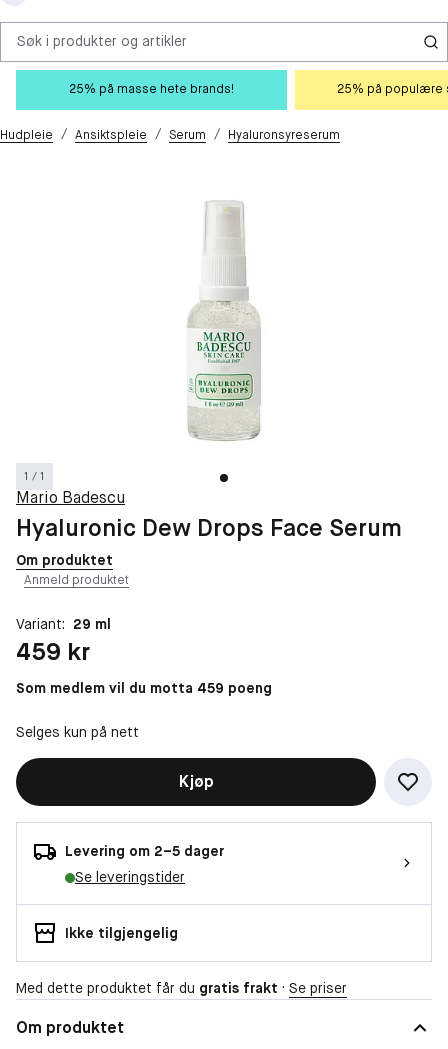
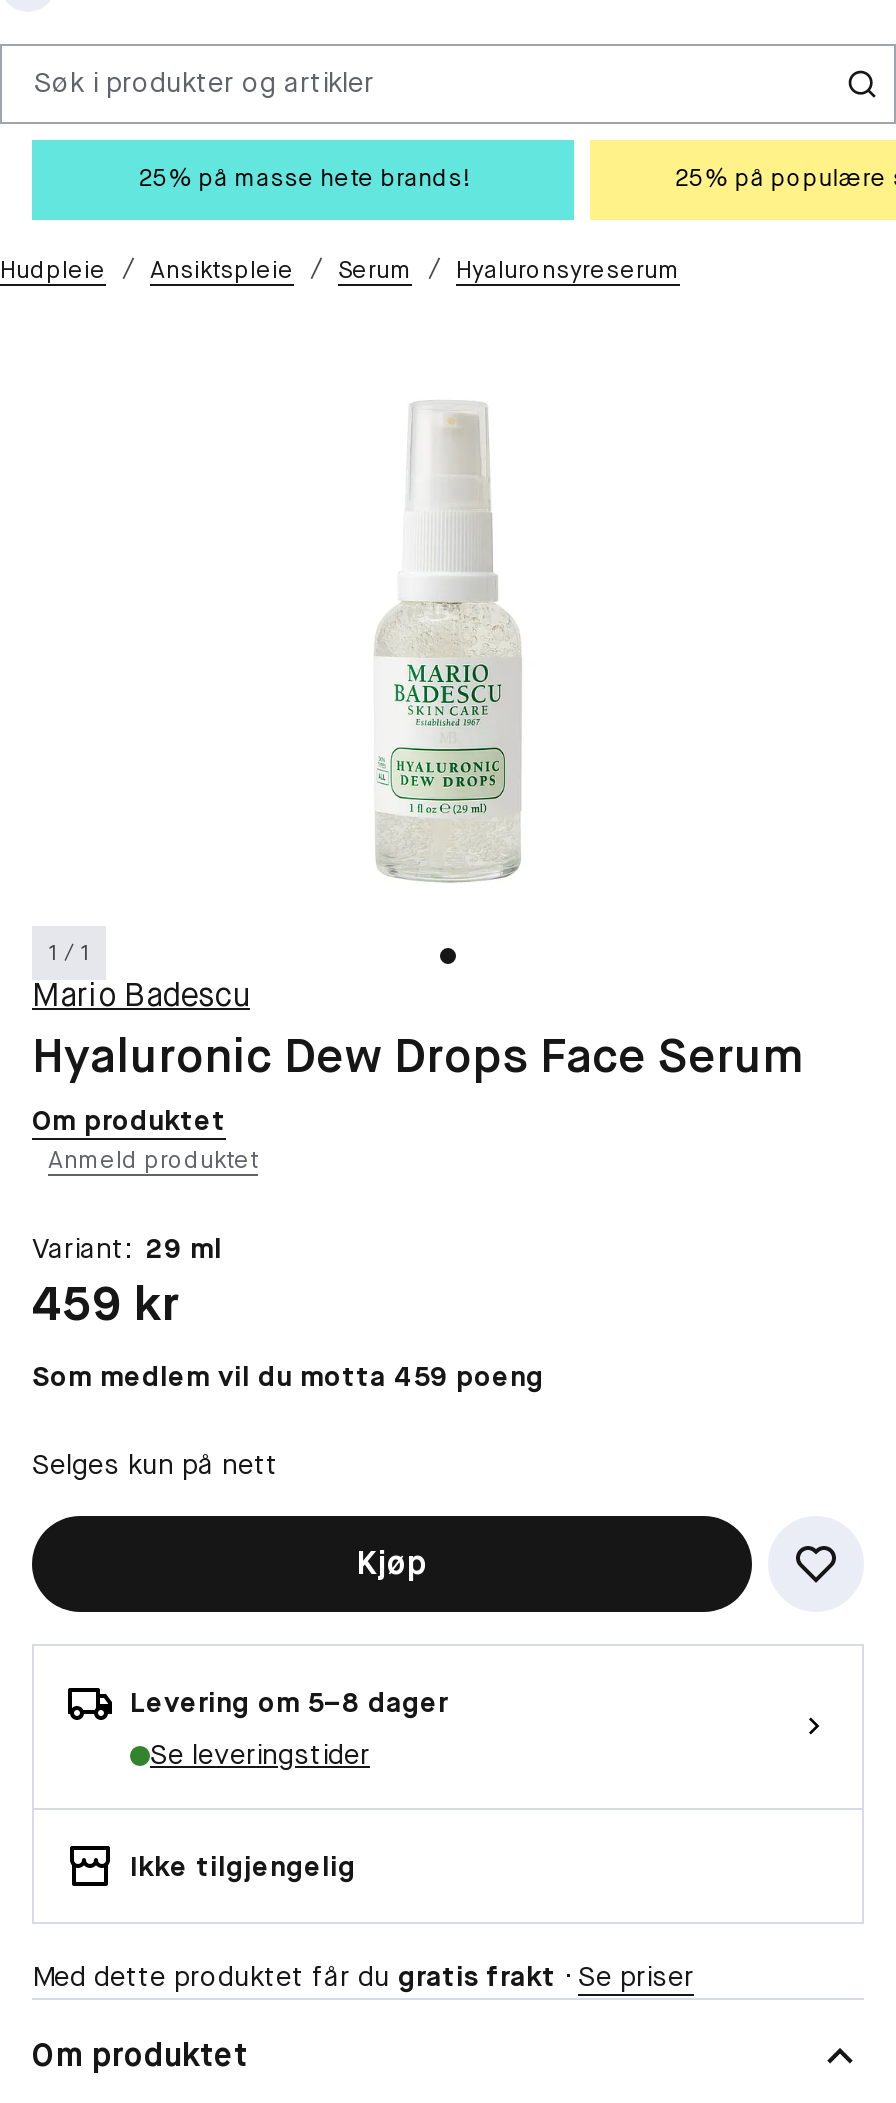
[65,842,224,860] Levering om 2–5 dager -> [130,1684,448,1720] Levering om 5–8 dager

